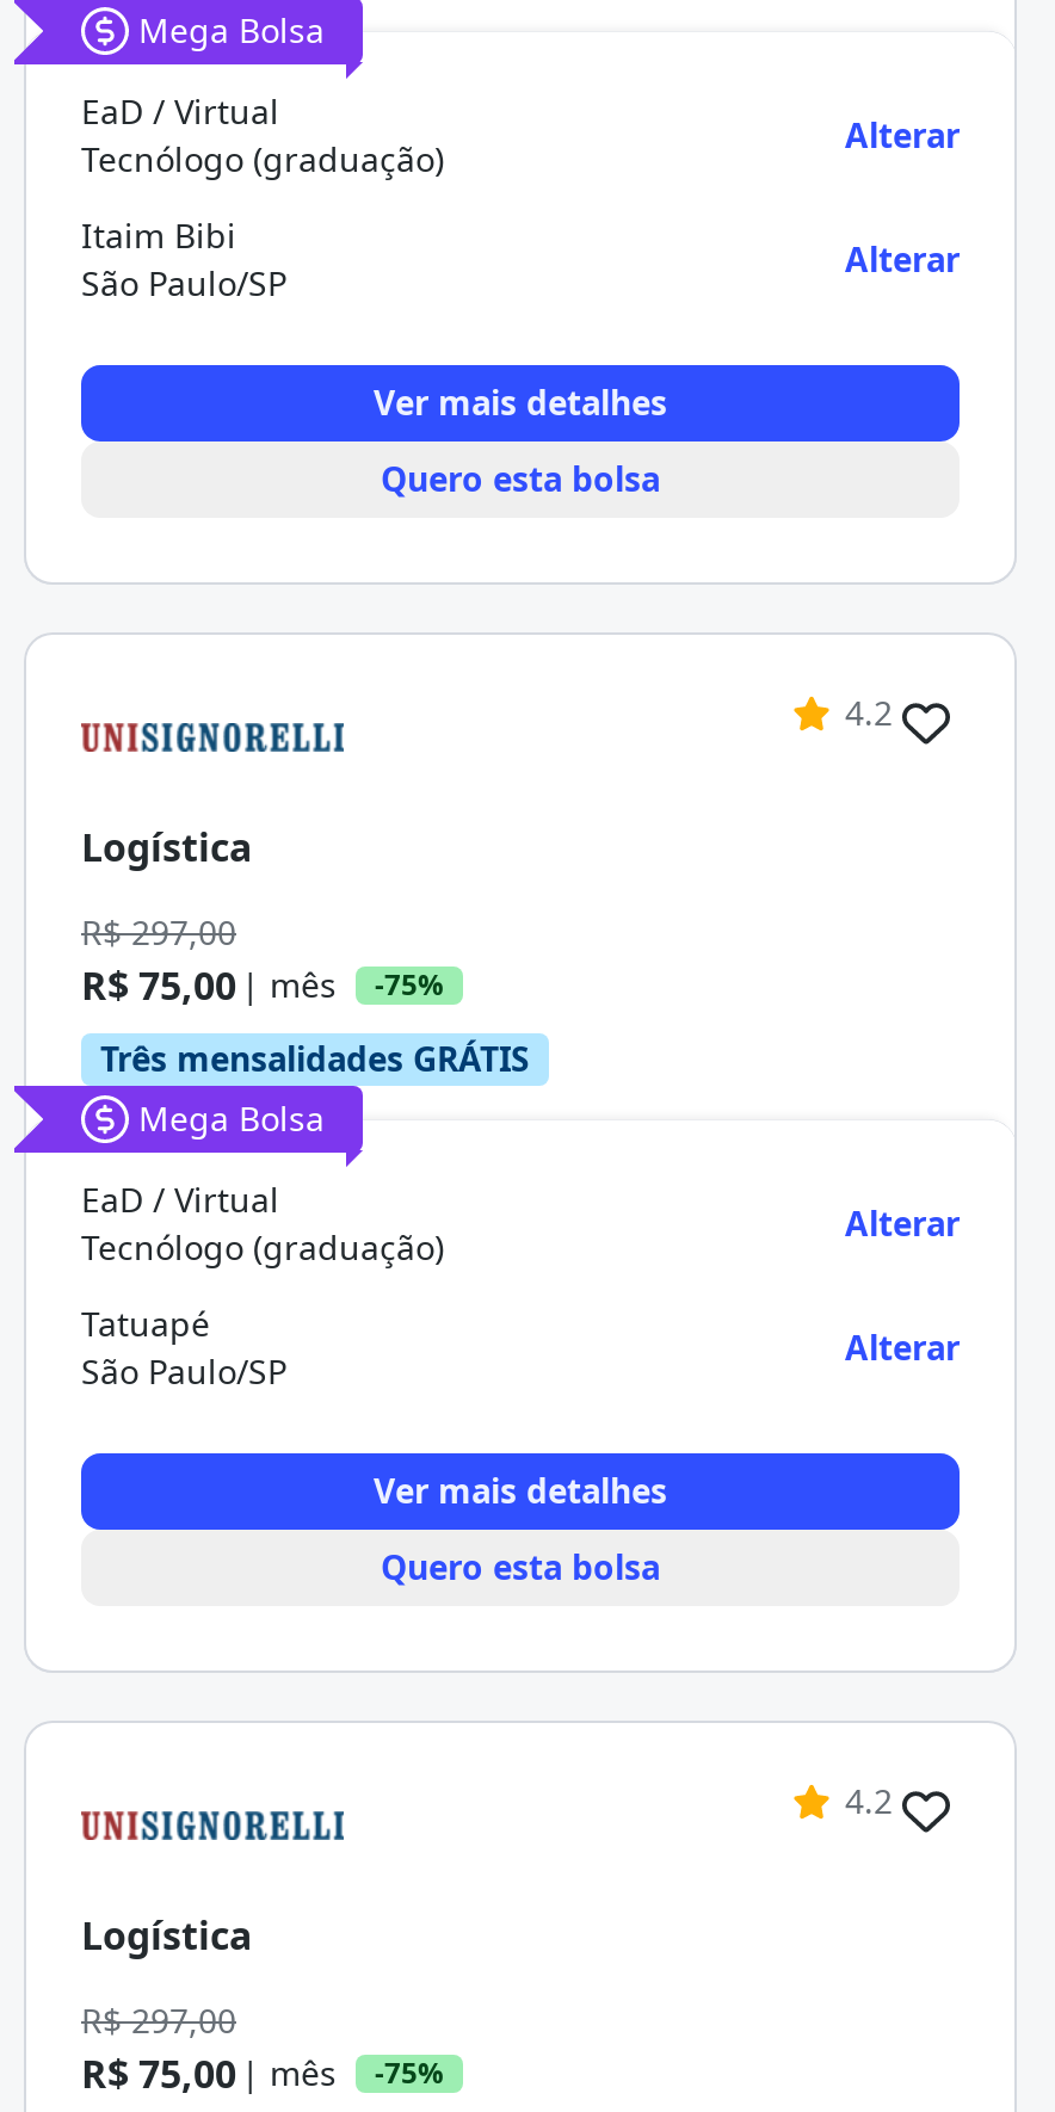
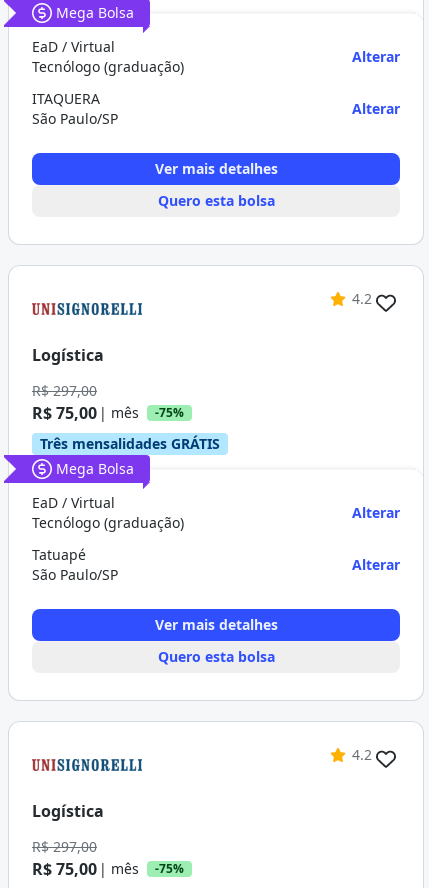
[81,212,236,258] Itaim Bibi -> [32,89,100,108] ITAQUERA

